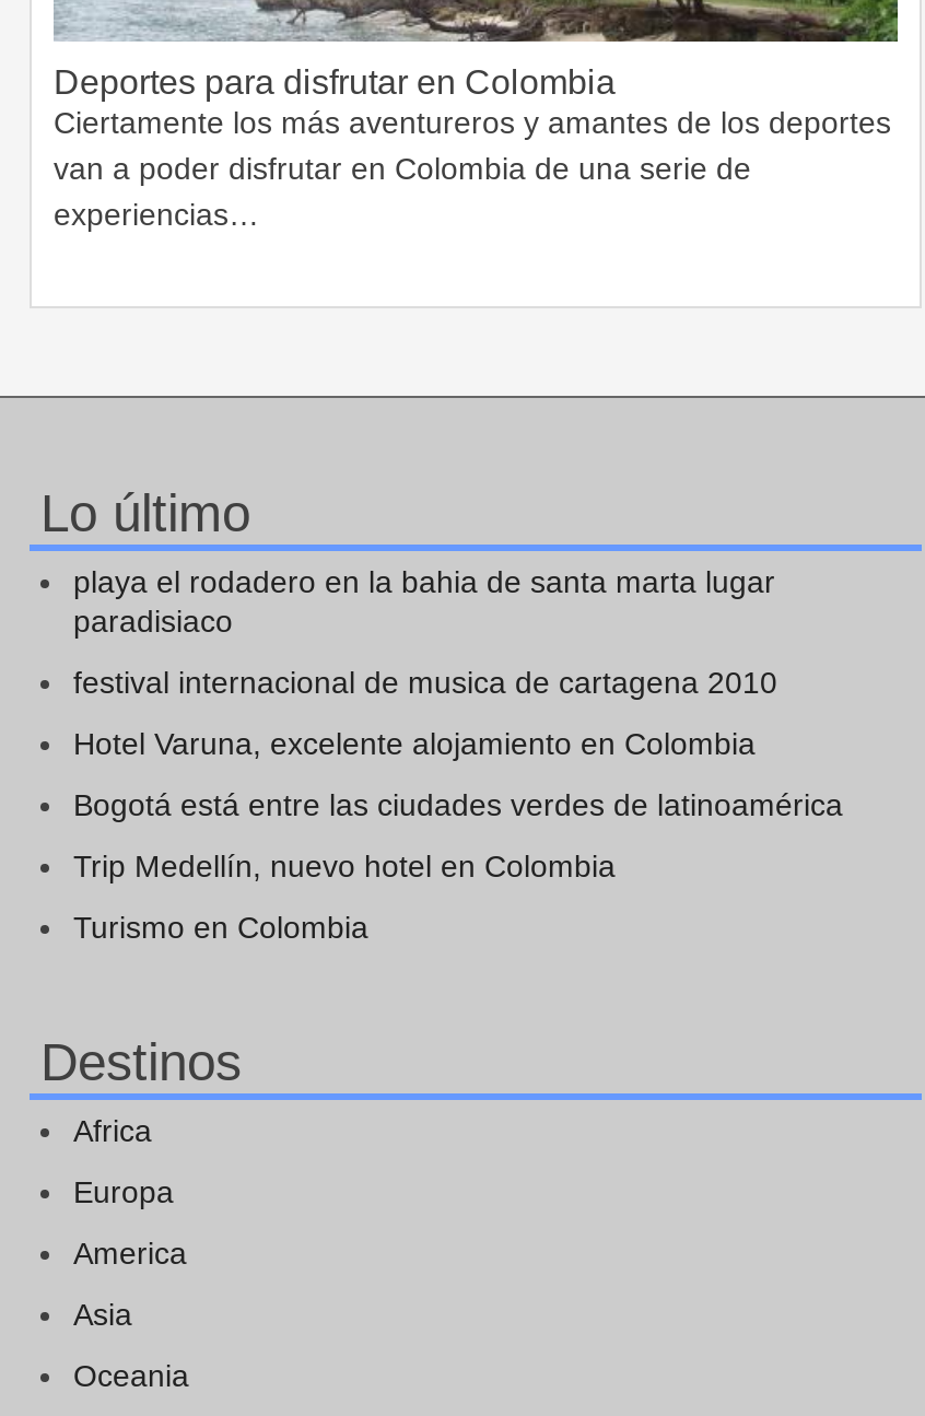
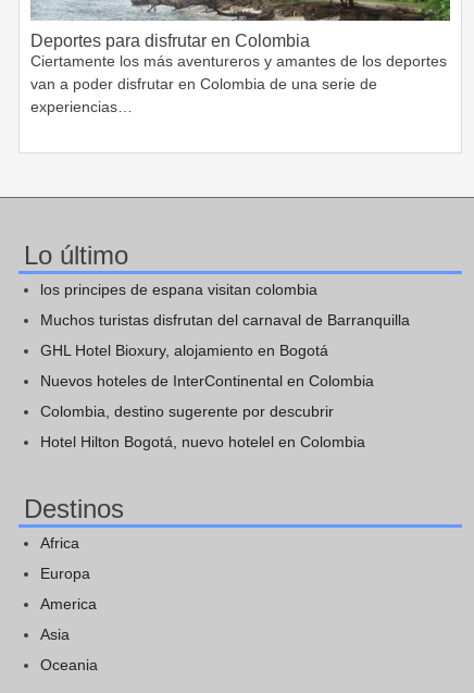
[73,564,775,638] playa el rodadero en la bahia de santa marta lugar | paradisiaco -> [40,280,317,298] los principes de espana visitan colombia
[73,664,777,699] festival internacional de musica de cartagena 2010 -> [40,311,410,328] Muchos turistas disfrutan del carnaval de Barranquilla
[73,725,756,760] Hotel Varuna, excelente alojamiento en Colombia -> [40,341,328,359] GHL Hotel Bioxury, alojamiento en Bogotá
[73,787,843,822] Bogotá está entre las ciudades verdes de latinoamérica -> [40,372,374,389] Nuevos hoteles de InterContinental en Colombia
[73,848,616,883] Trip Medellín, nuevo hotel en Colombia -> [40,402,334,420] Colombia, destino sugerente por descubrir
[73,909,368,944] Turismo en Colombia -> [40,433,365,450] Hotel Hilton Bogotá, nuevo hotelel en Colombia

